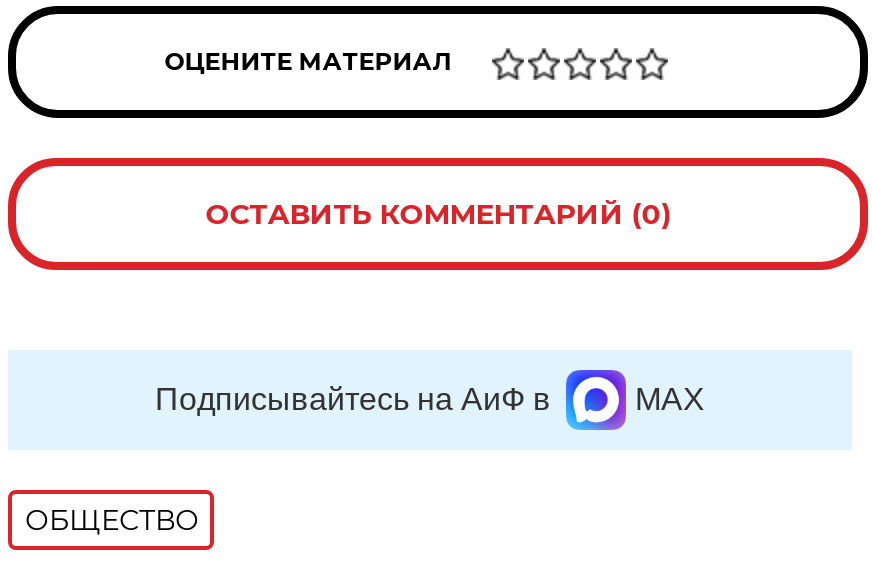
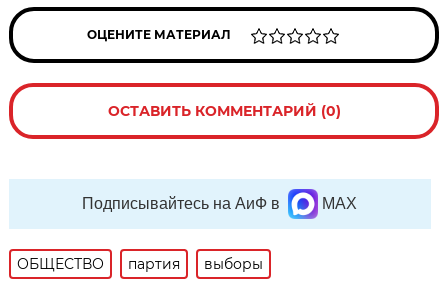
none -> [128,255,263,273] партия | выборы

